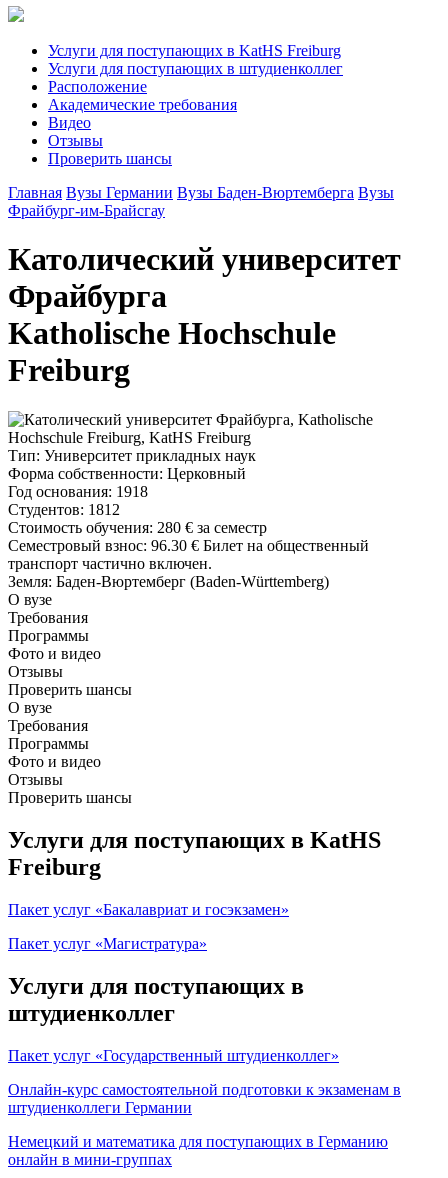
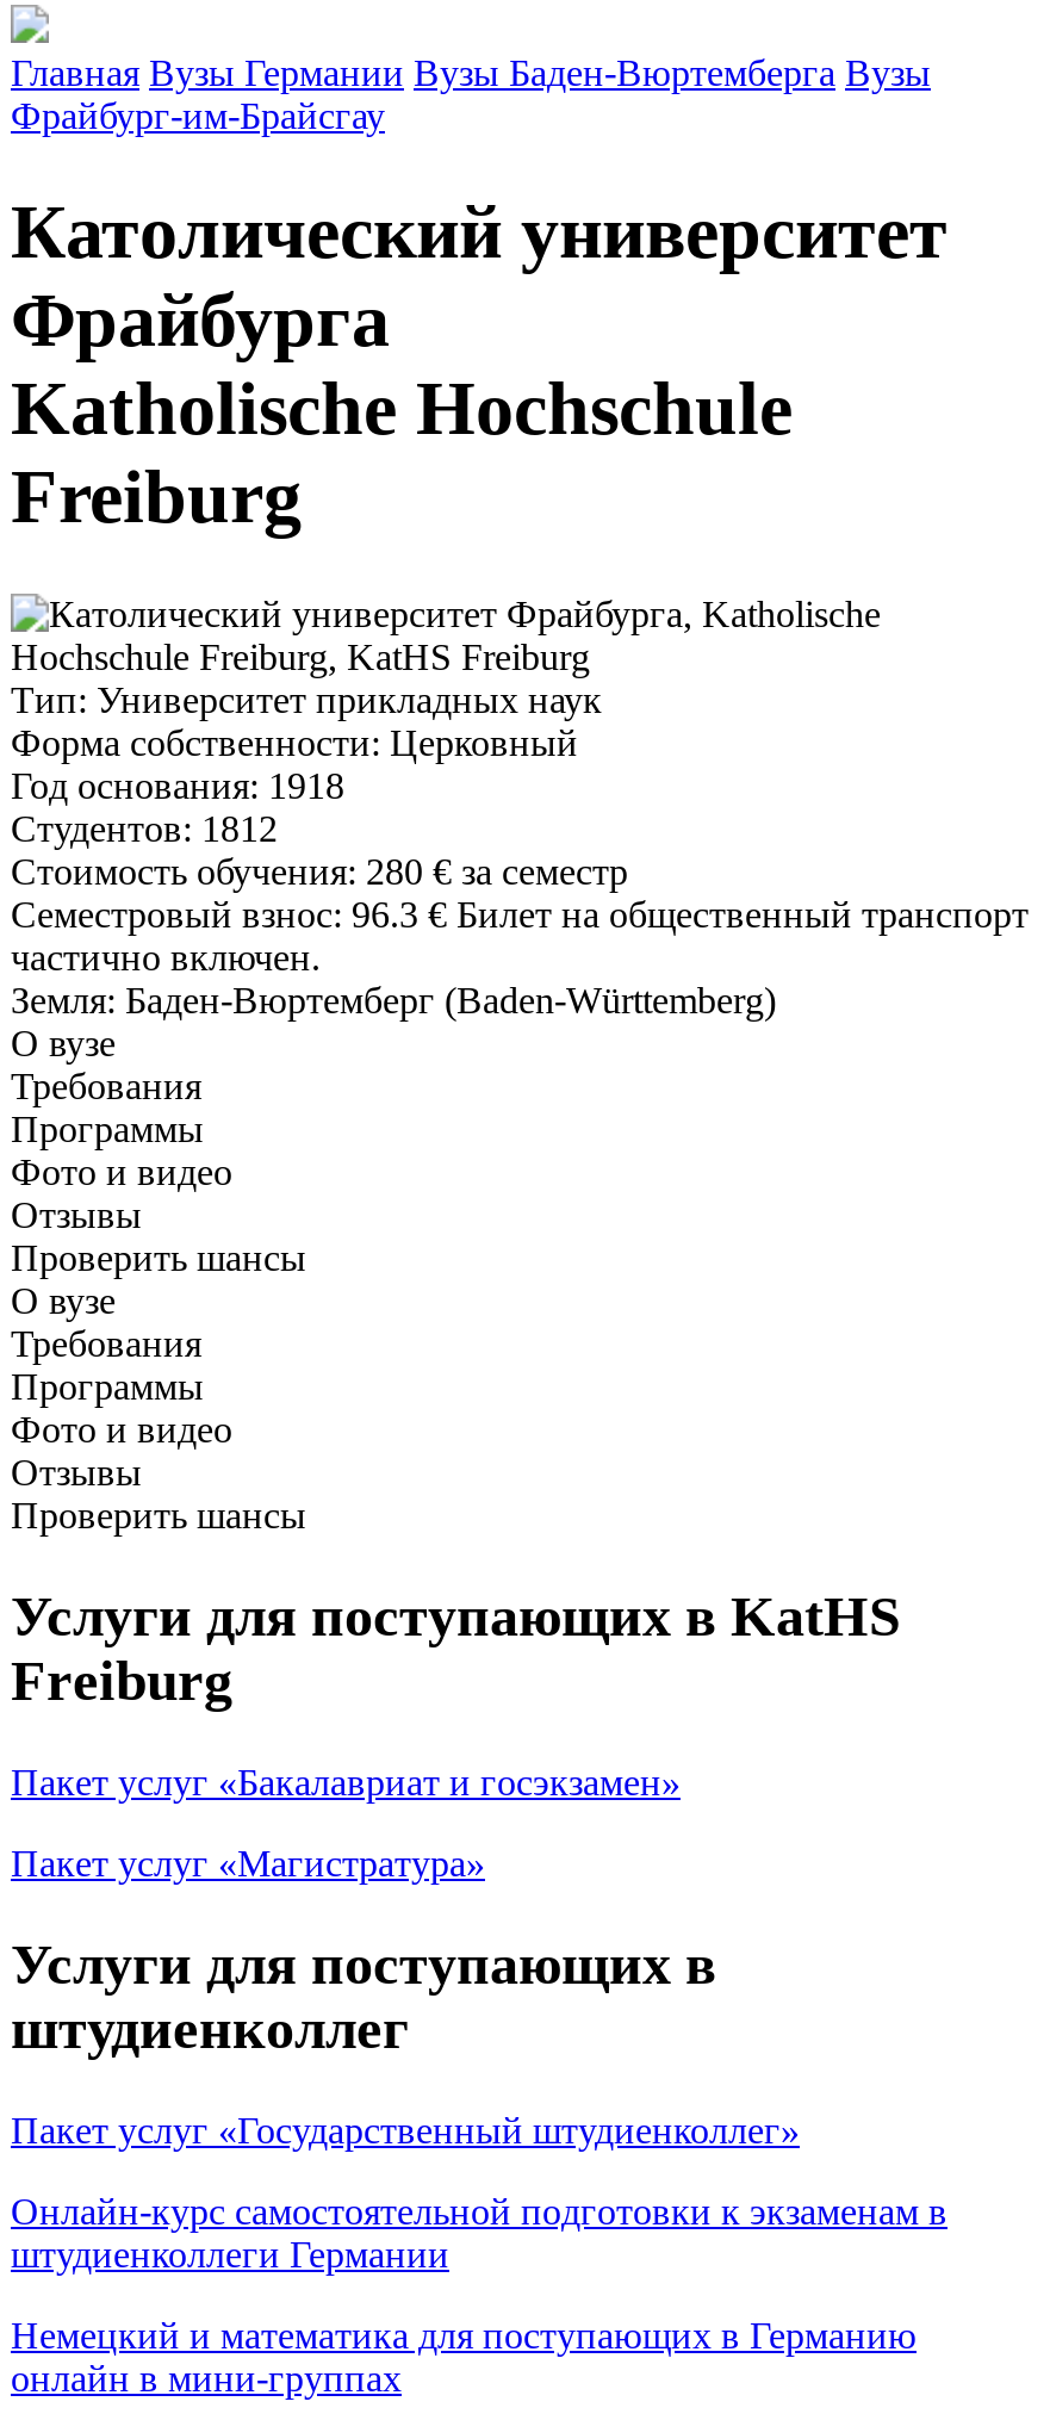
[48,42,343,167] Услуги для поступающих в KatHS Freiburg | Услуги для поступающих в штудиенколлег | Расположение | Академические требования | Видео | Отзывы | Проверить шансы -> none
[8,537,369,572] Семестровый взнос: 96.30 €Билет на общественный | транспорт частично включен. -> [11,894,1029,977] Семестровый взнос: 96.3 €Билет на общественный транспорт | частично включен.

